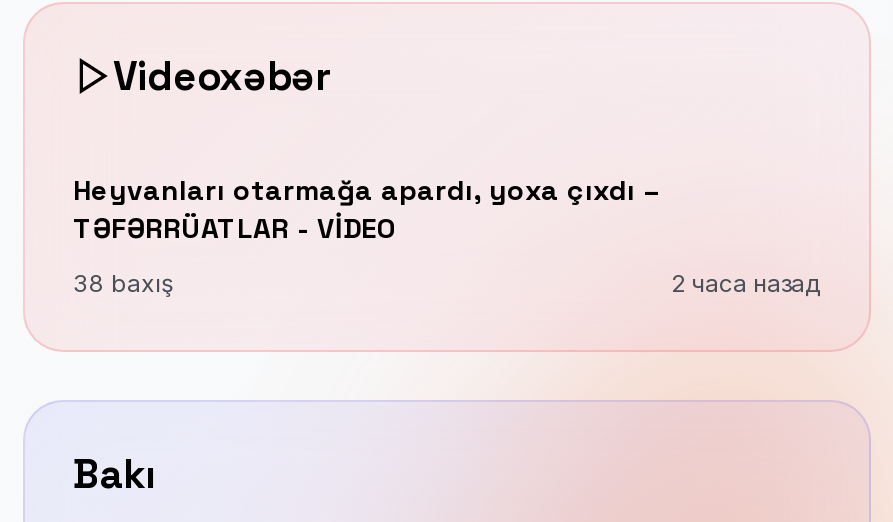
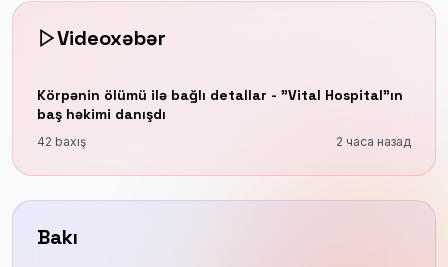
[73,172,659,246] Heyvanları otarmağa apardı, yoxa çıxdı – | TƏFƏRRÜATLAR - VİDEO -> [37,86,403,123] Körpənin ölümü ilə bağlı detallar - "Vital Hospital"ın | baş həkimi danışdı
[73,268,173,298] 38 baxış -> [37,134,86,149] 42 baxış

